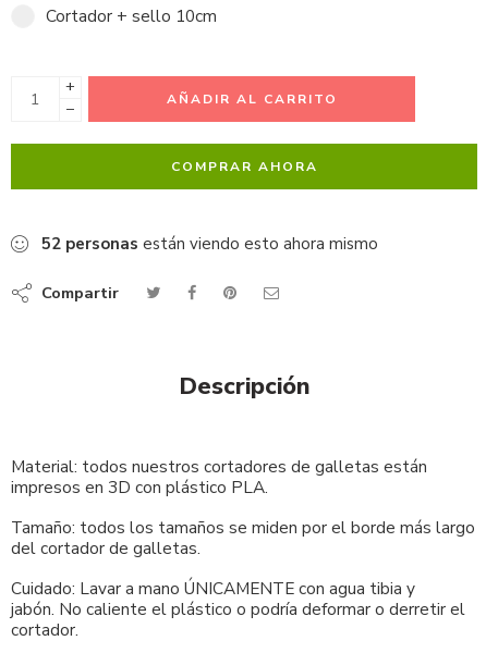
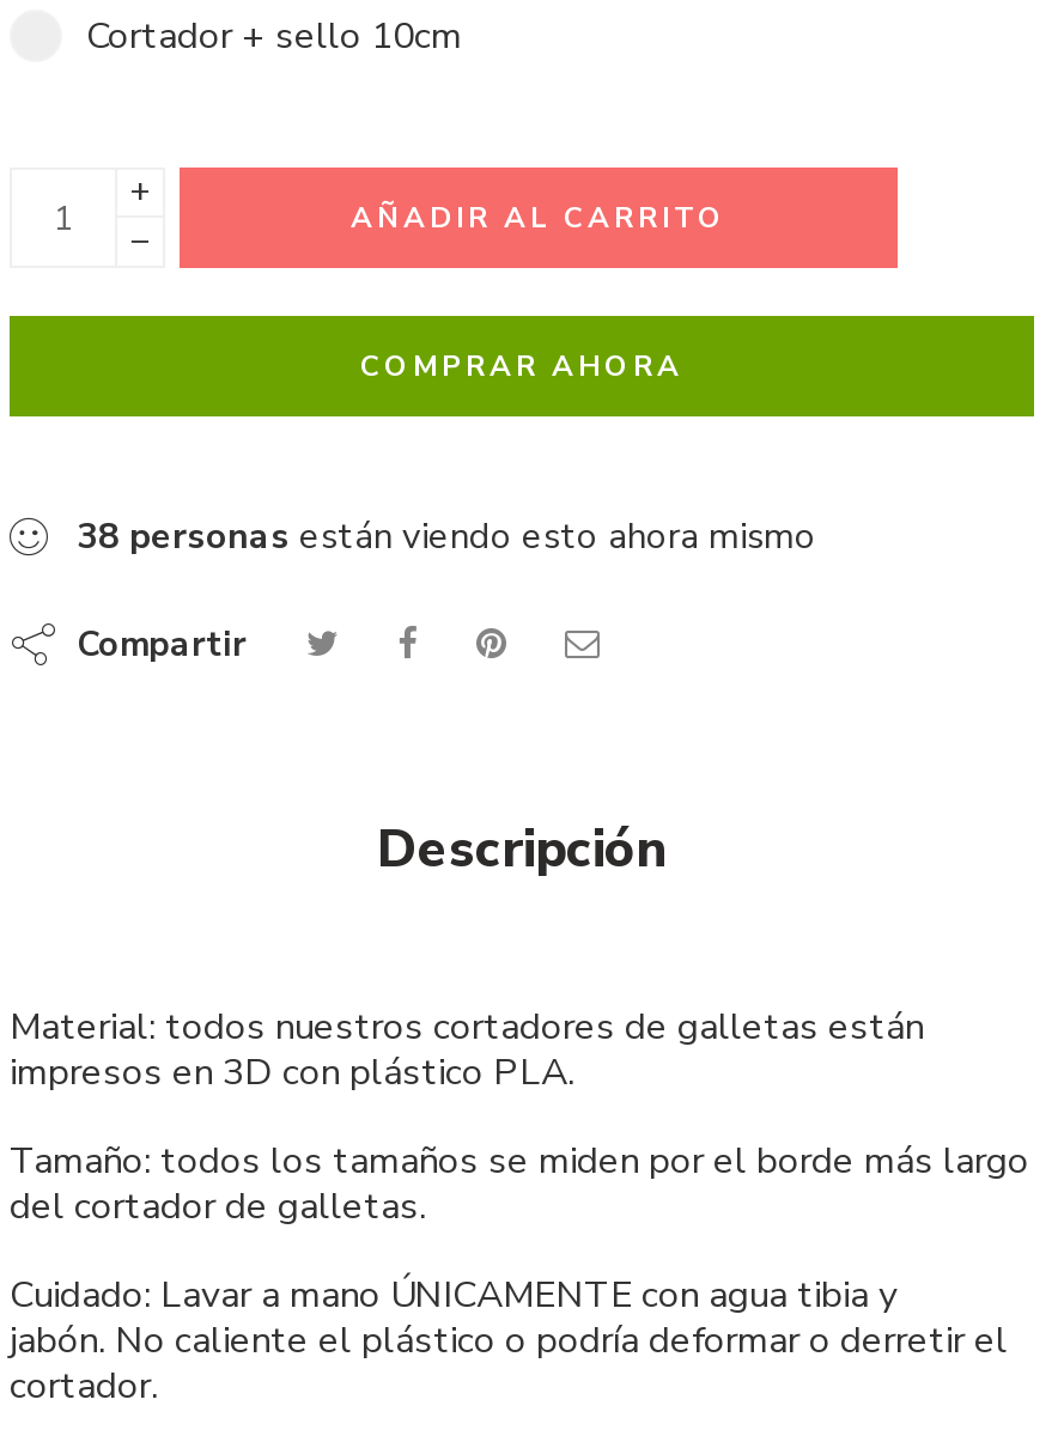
[41,233,378,254] 52 personas están viendo esto ahora mismo -> [77,511,816,559] 38 personas están viendo esto ahora mismo

